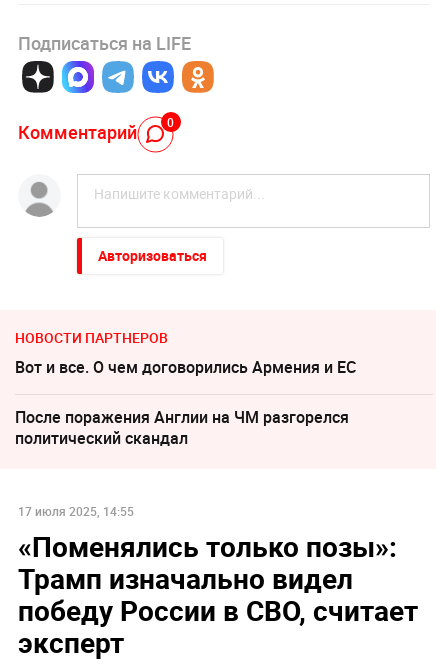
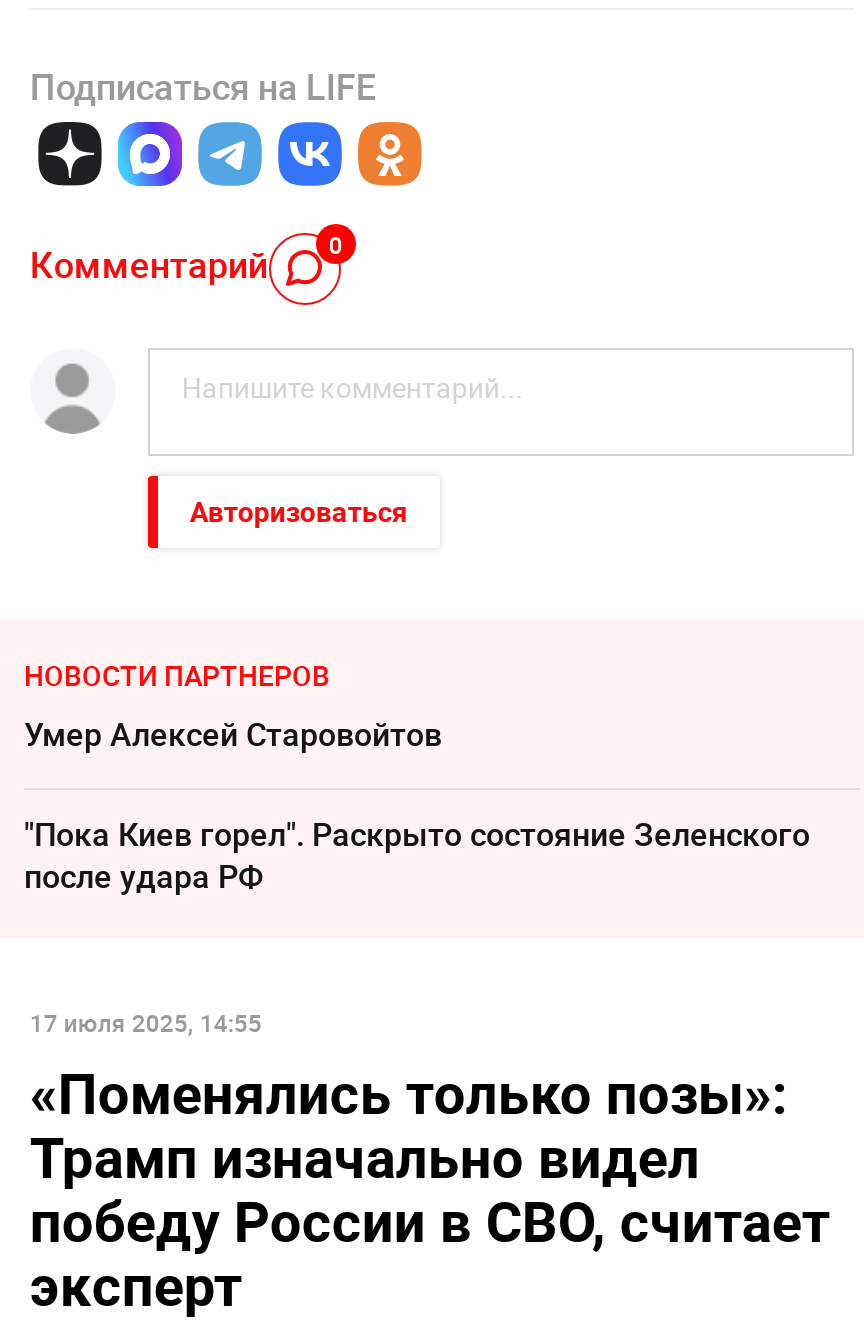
[15,355,356,377] Вот и все. О чем договорились Армения и ЕС -> [24,711,442,755] Умер Алексeй Старовойтов
[15,405,349,448] После поражения Англии на ЧМ разгорелся | политический скандал -> [24,811,810,897] "Пока Киев горел". Раскрыто состояние Зеленского | после удара РФ

